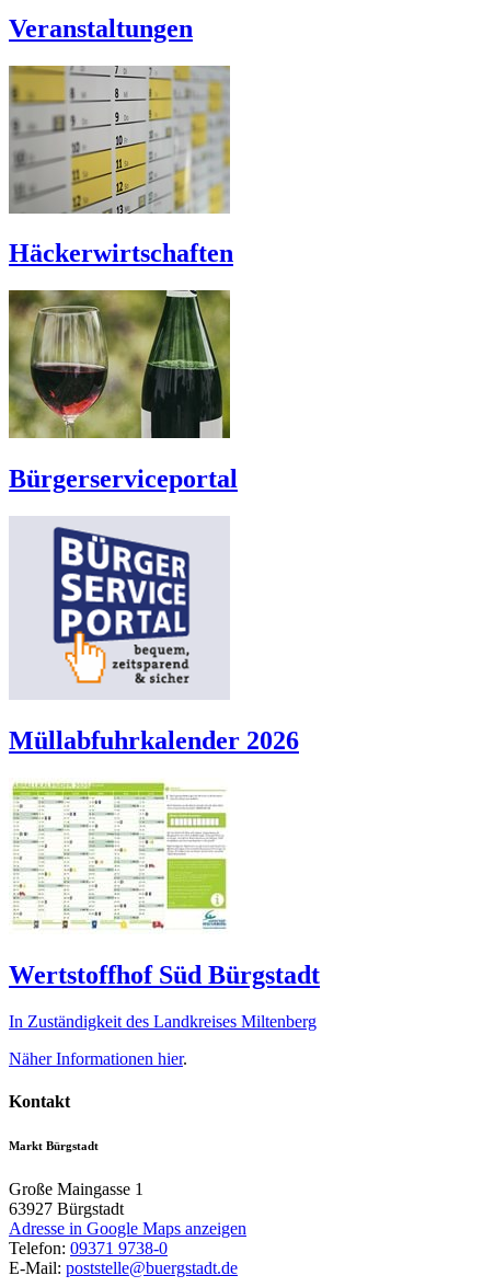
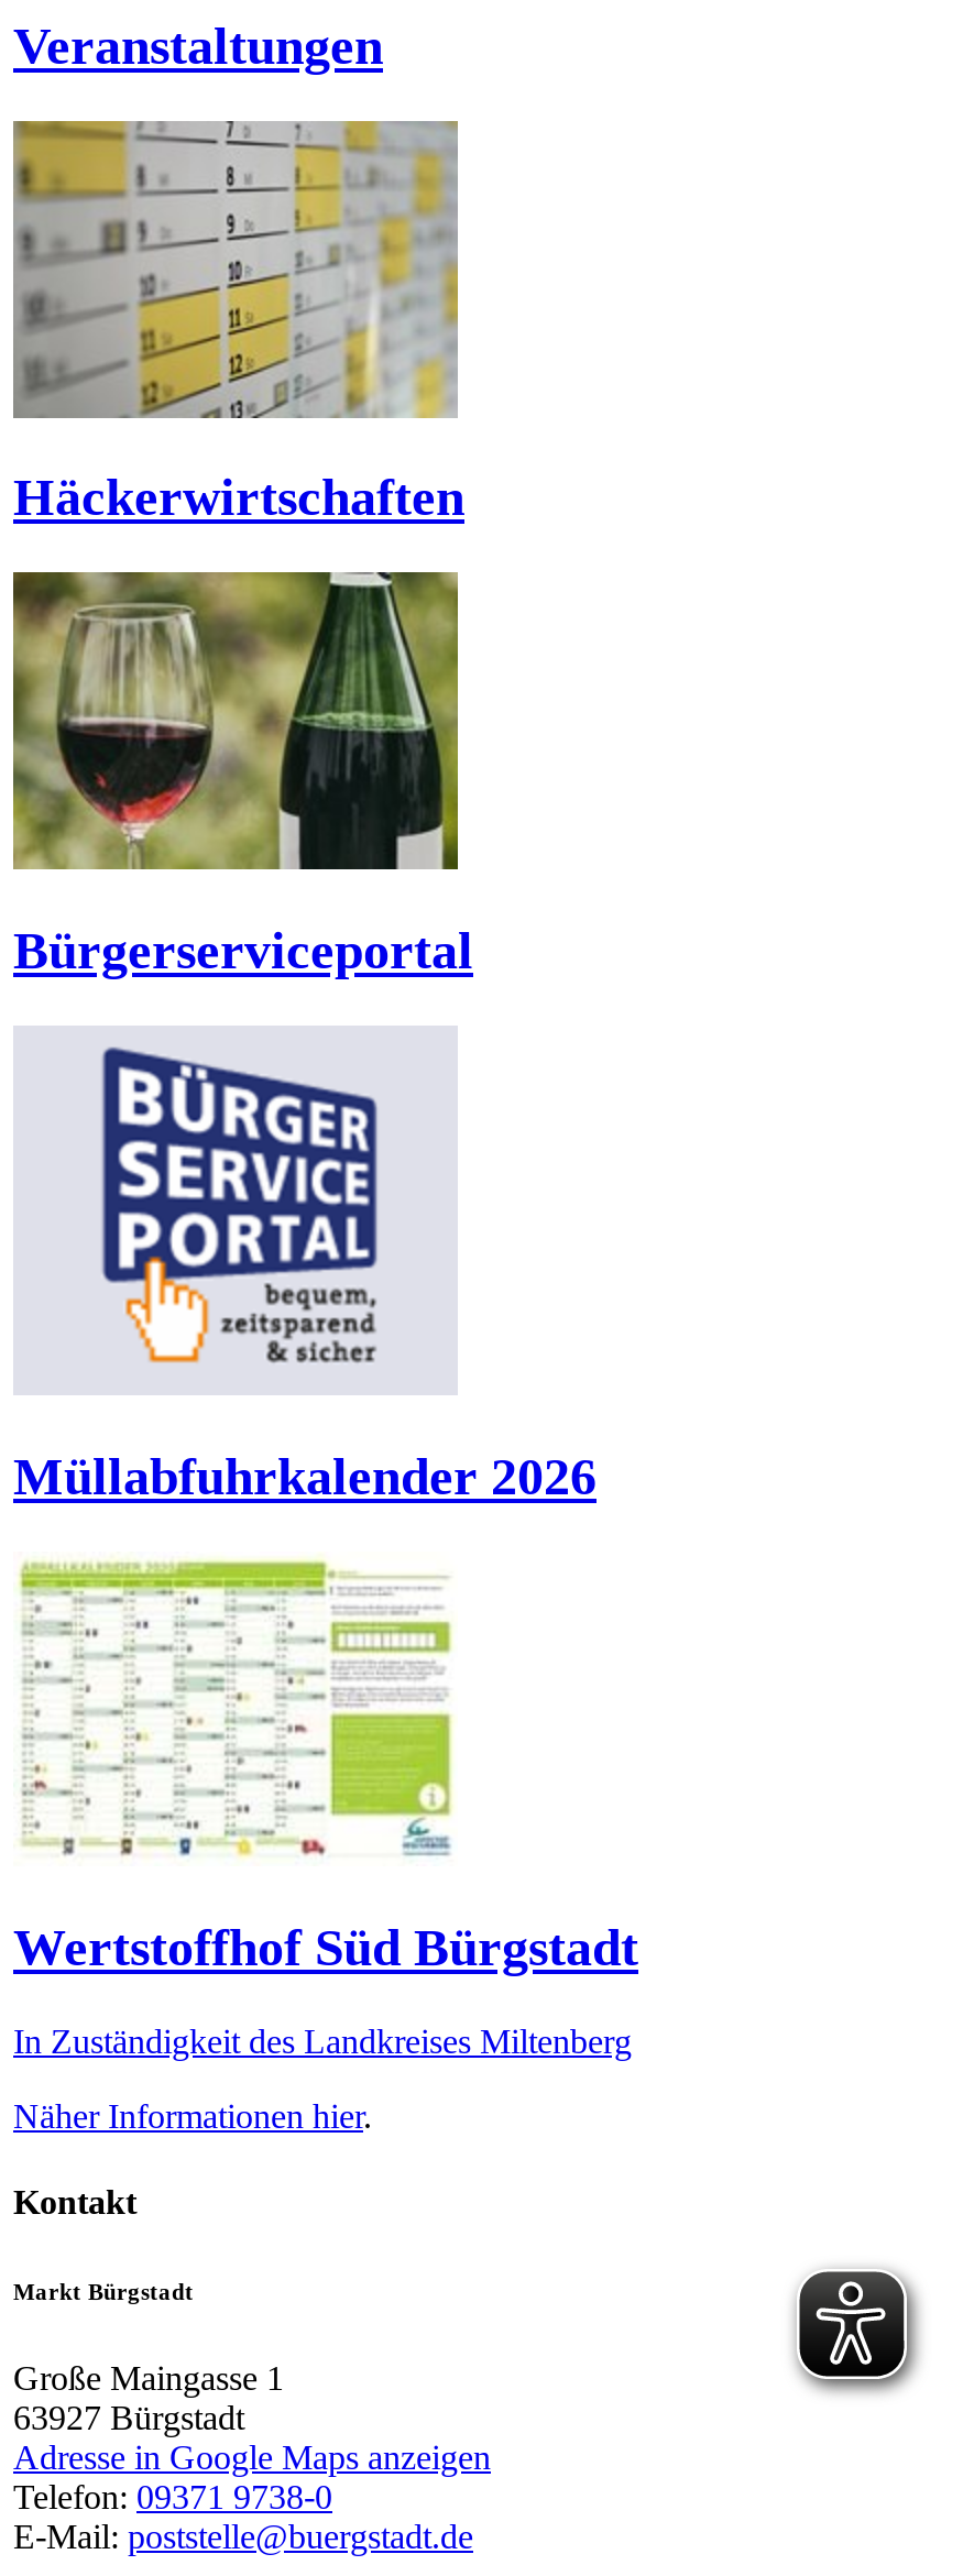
none -> [792,2269,920,2394] [image]

